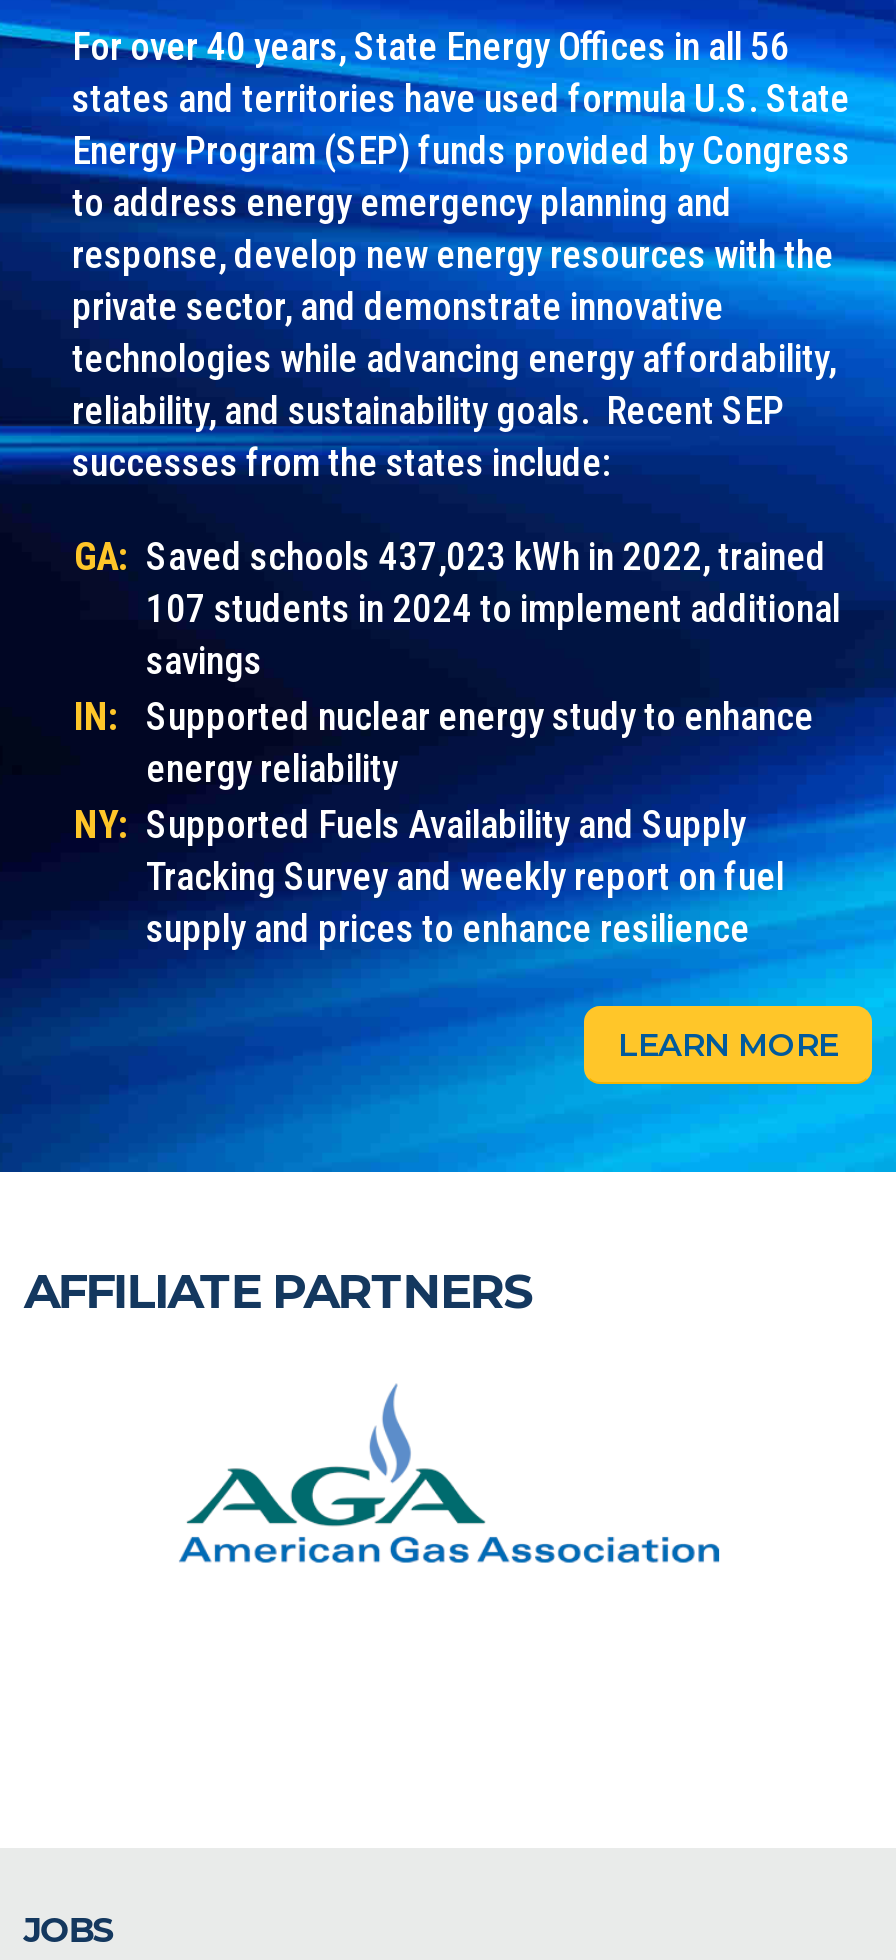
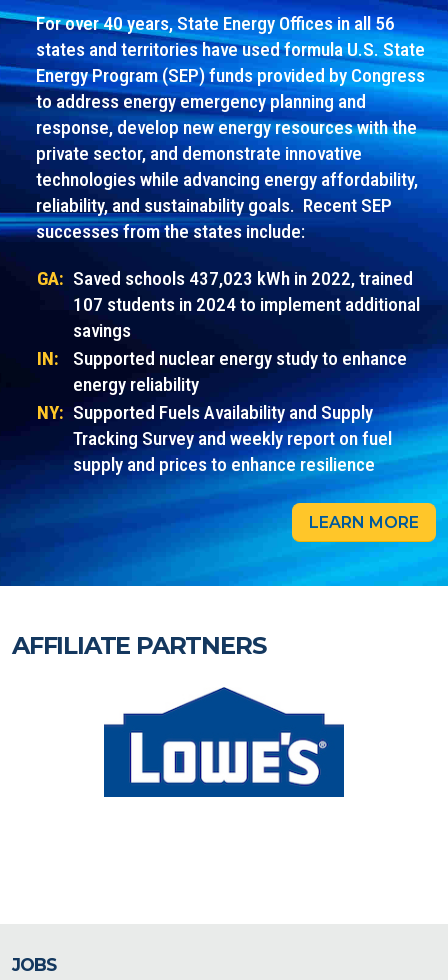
[178,1376,722,1594] [image] -> [91,686,360,798] [image]

